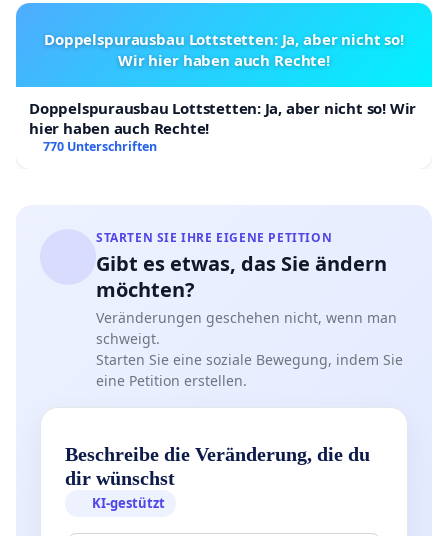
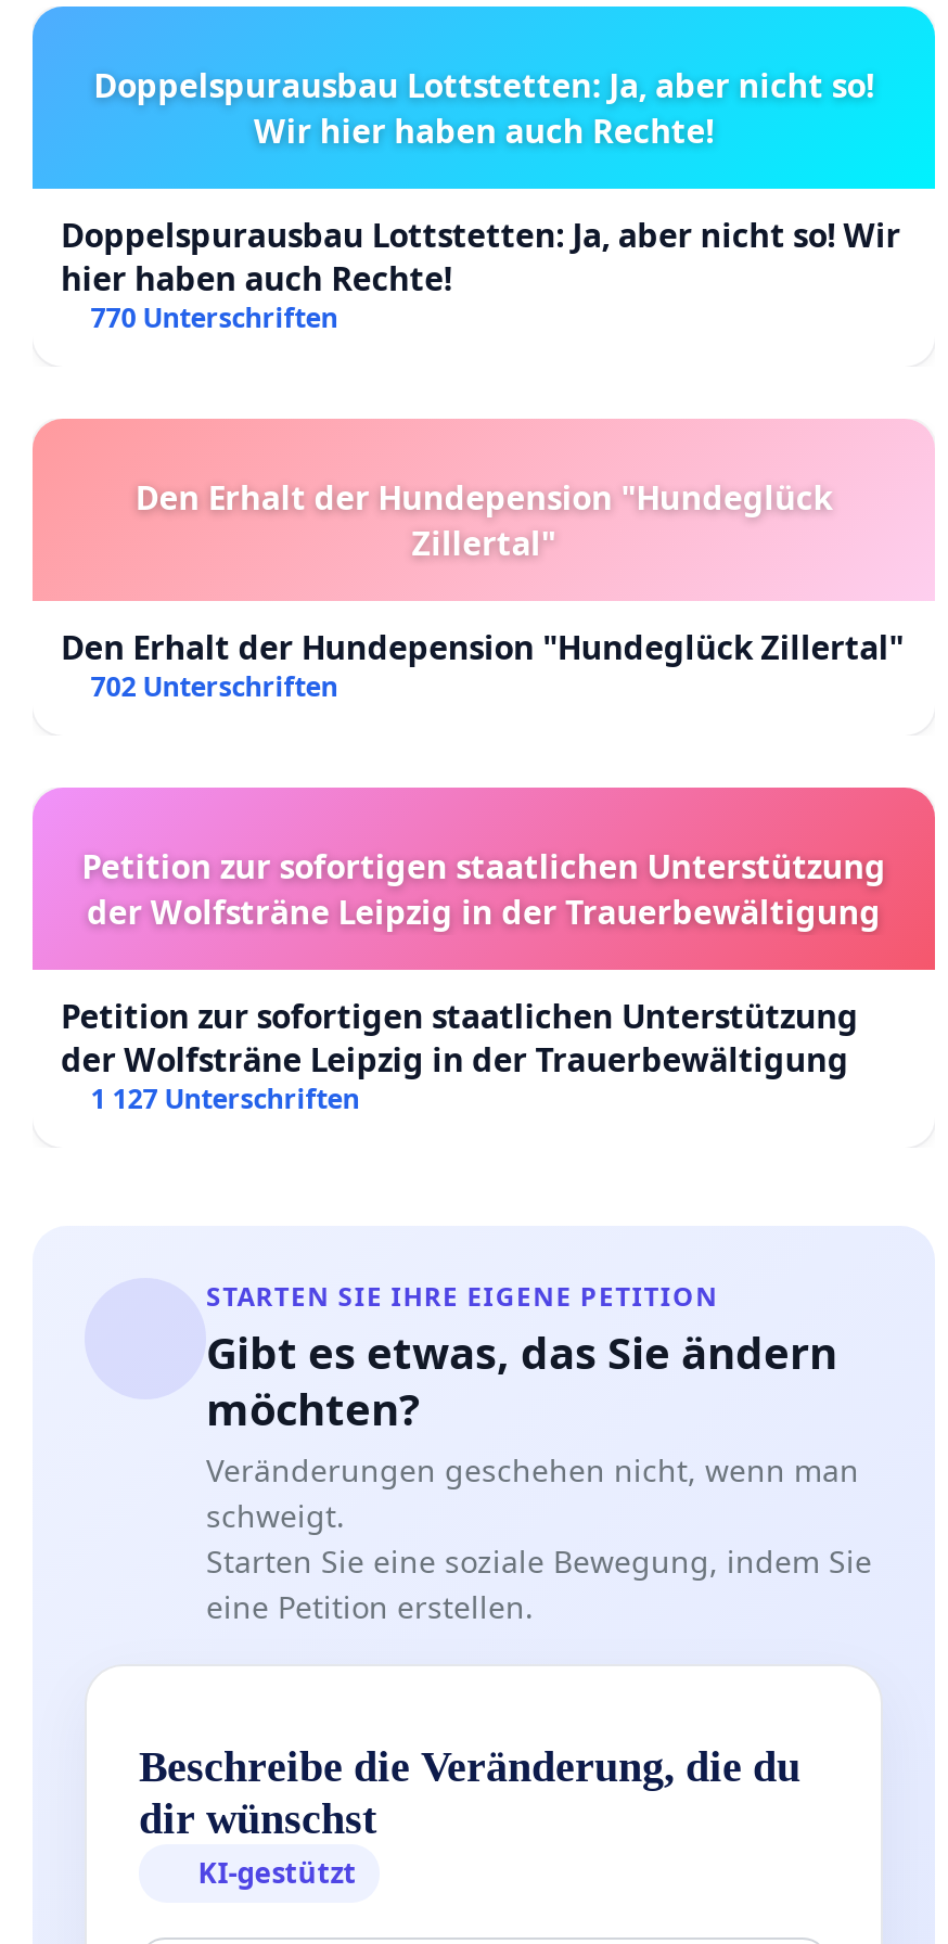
none -> [30,417,935,706] [image] | Den Erhalt der Hundepension "Hundeglück | Zillertal" | Den Erhalt der Hundepension "Hundeglück Zillertal" | 702 Unterschriften
none -> [33,785,937,1118] [image] | Petition zur sofortigen staatlichen Unterstützung | der Wolfsträne Leipzig in der Trauerbewältigung | Petition zur sofortigen staatlichen Unterstützung | der Wolfsträne Leipzig in der Trauerbewältigung | 1 127 Unterschriften

